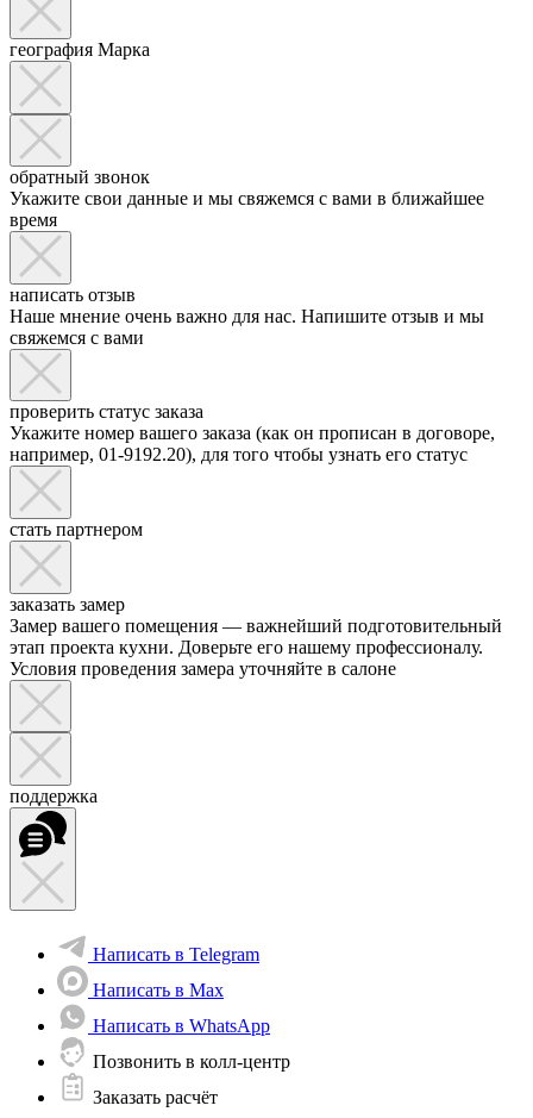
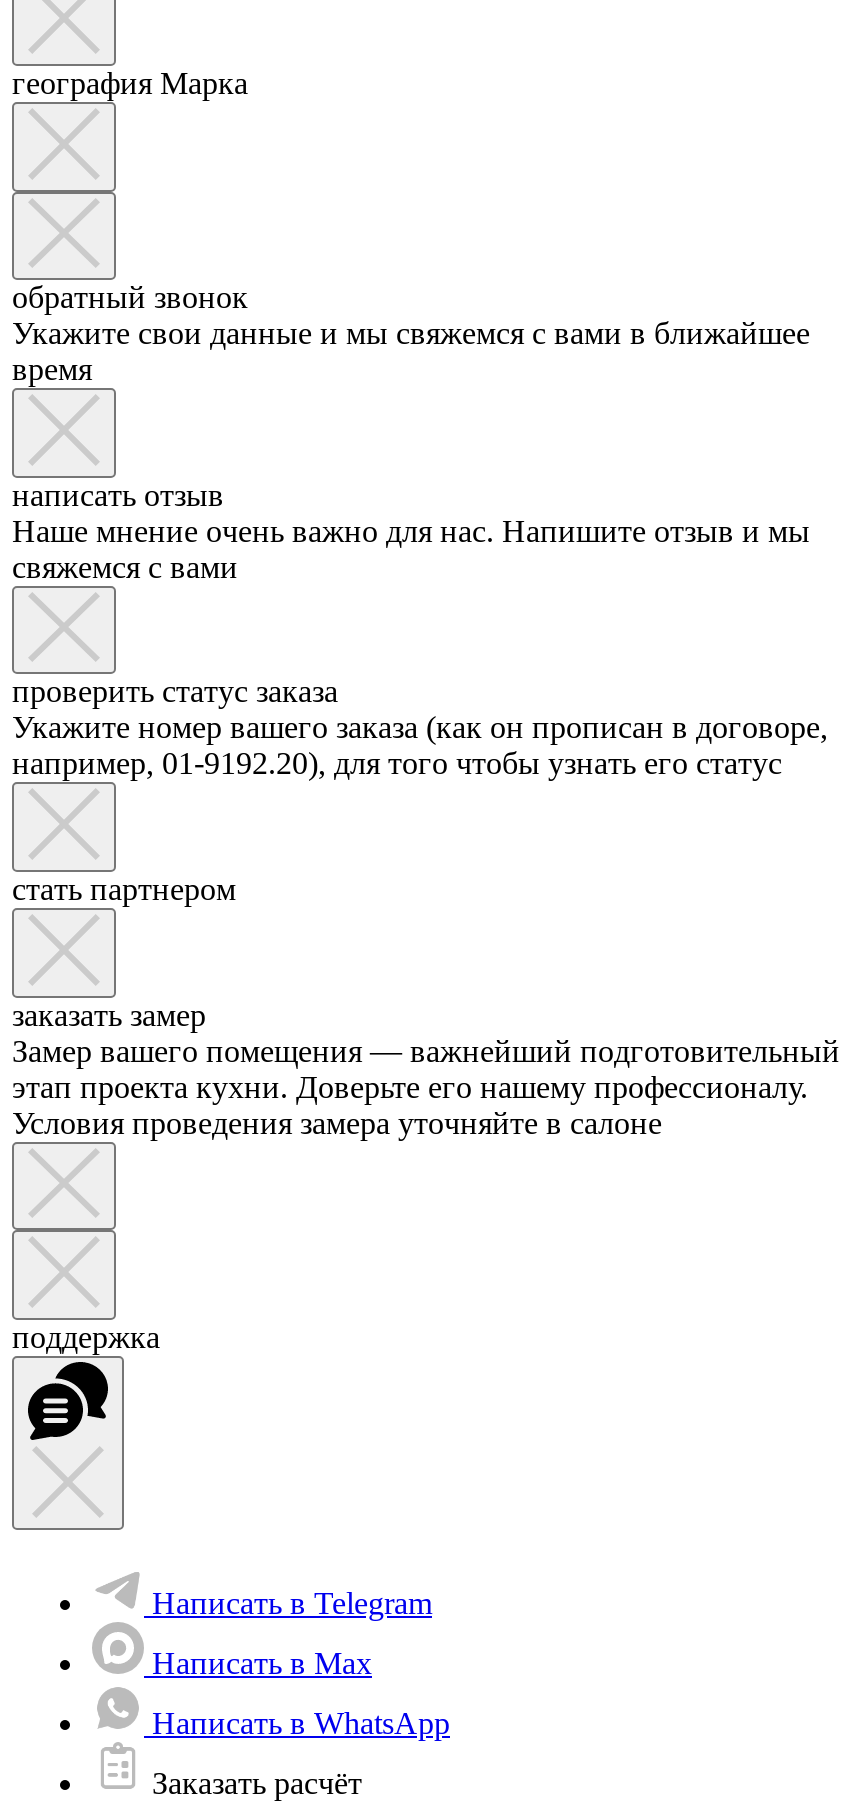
[93,1051,290,1072] Позвонить в колл-центр -> none

